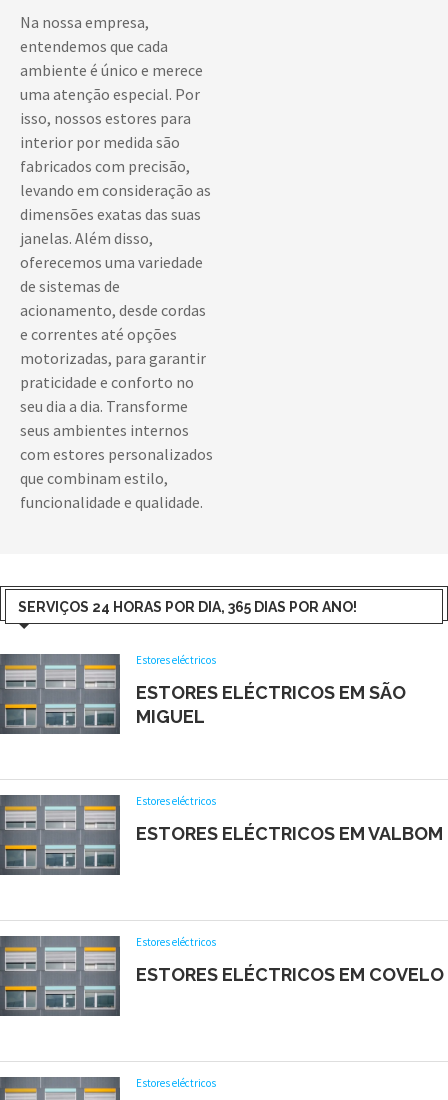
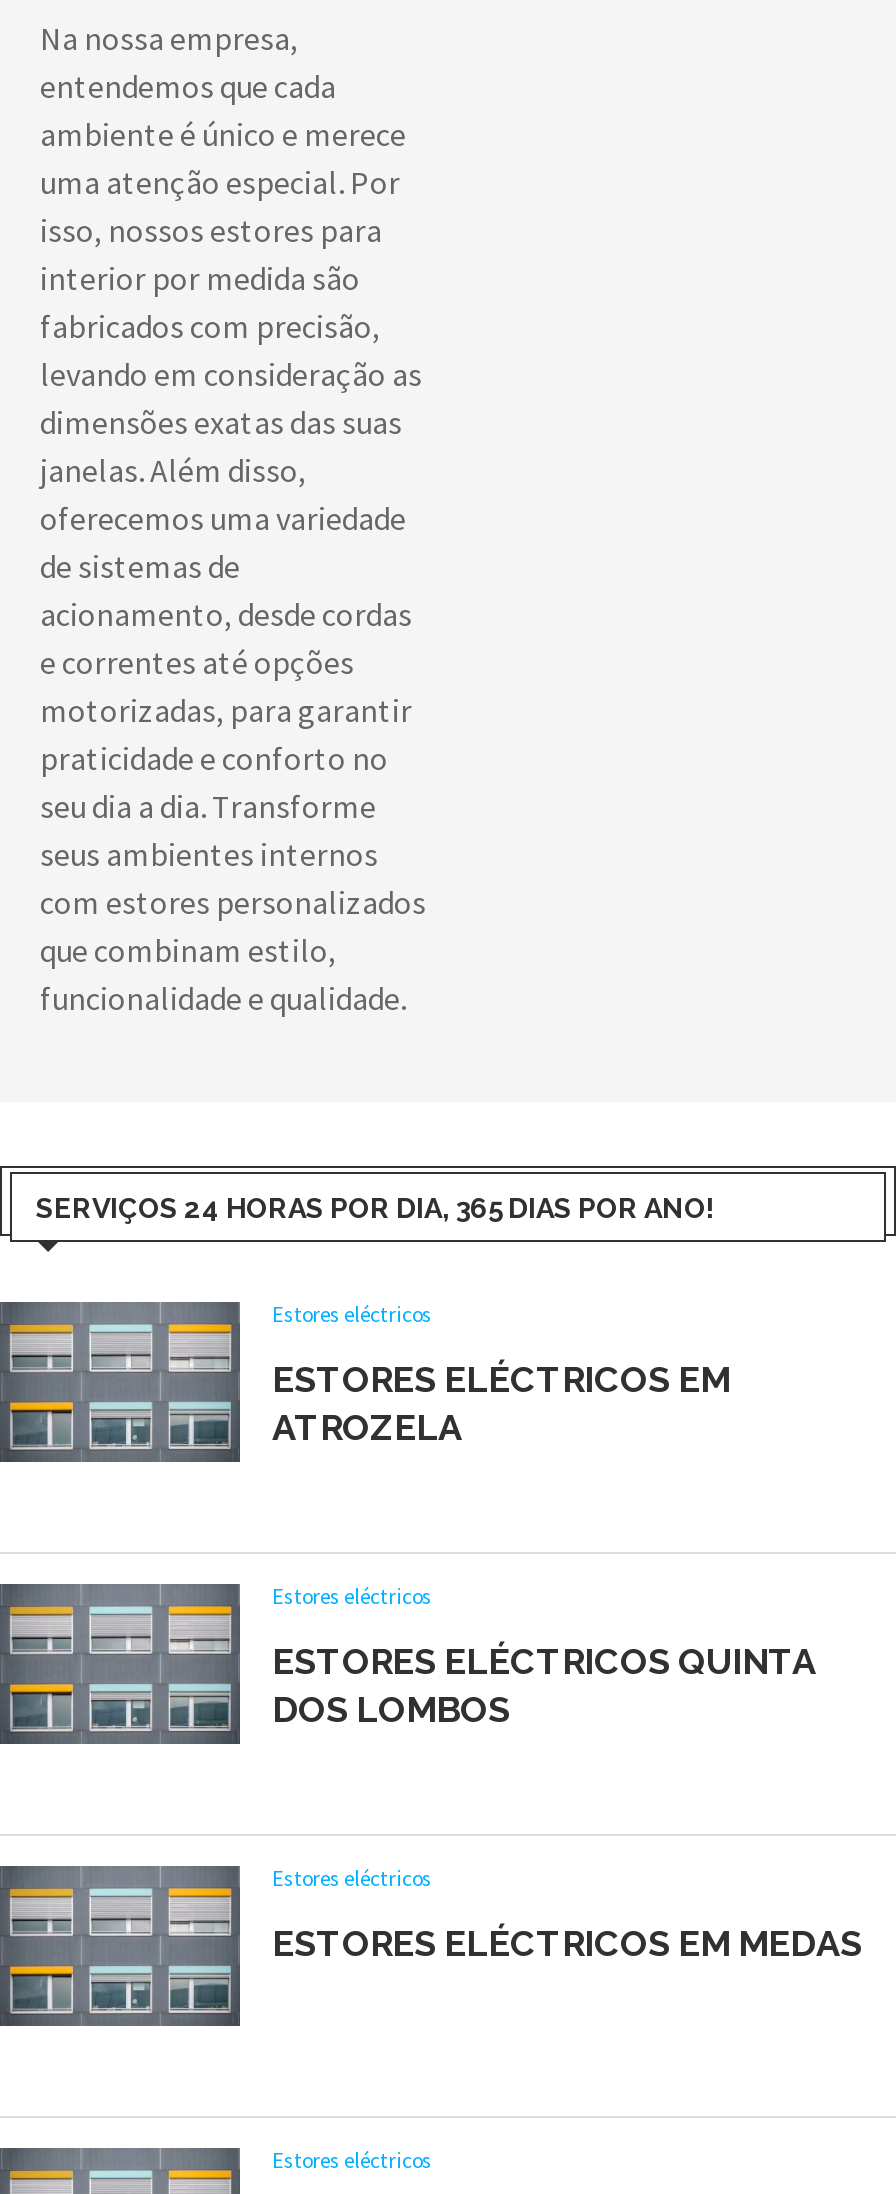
[136,682,406,727] ESTORES ELÉCTRICOS EM SÃO | MIGUEL -> [272,1358,730,1448] ESTORES ELÉCTRICOS EM | ATROZELA
[136,823,443,844] ESTORES ELÉCTRICOS EM VALBOM -> [272,1640,814,1730] ESTORES ELÉCTRICOS QUINTA | DOS LOMBOS
[136,964,444,985] ESTORES ELÉCTRICOS EM COVELO -> [272,1922,862,1964] ESTORES ELÉCTRICOS EM MEDAS

